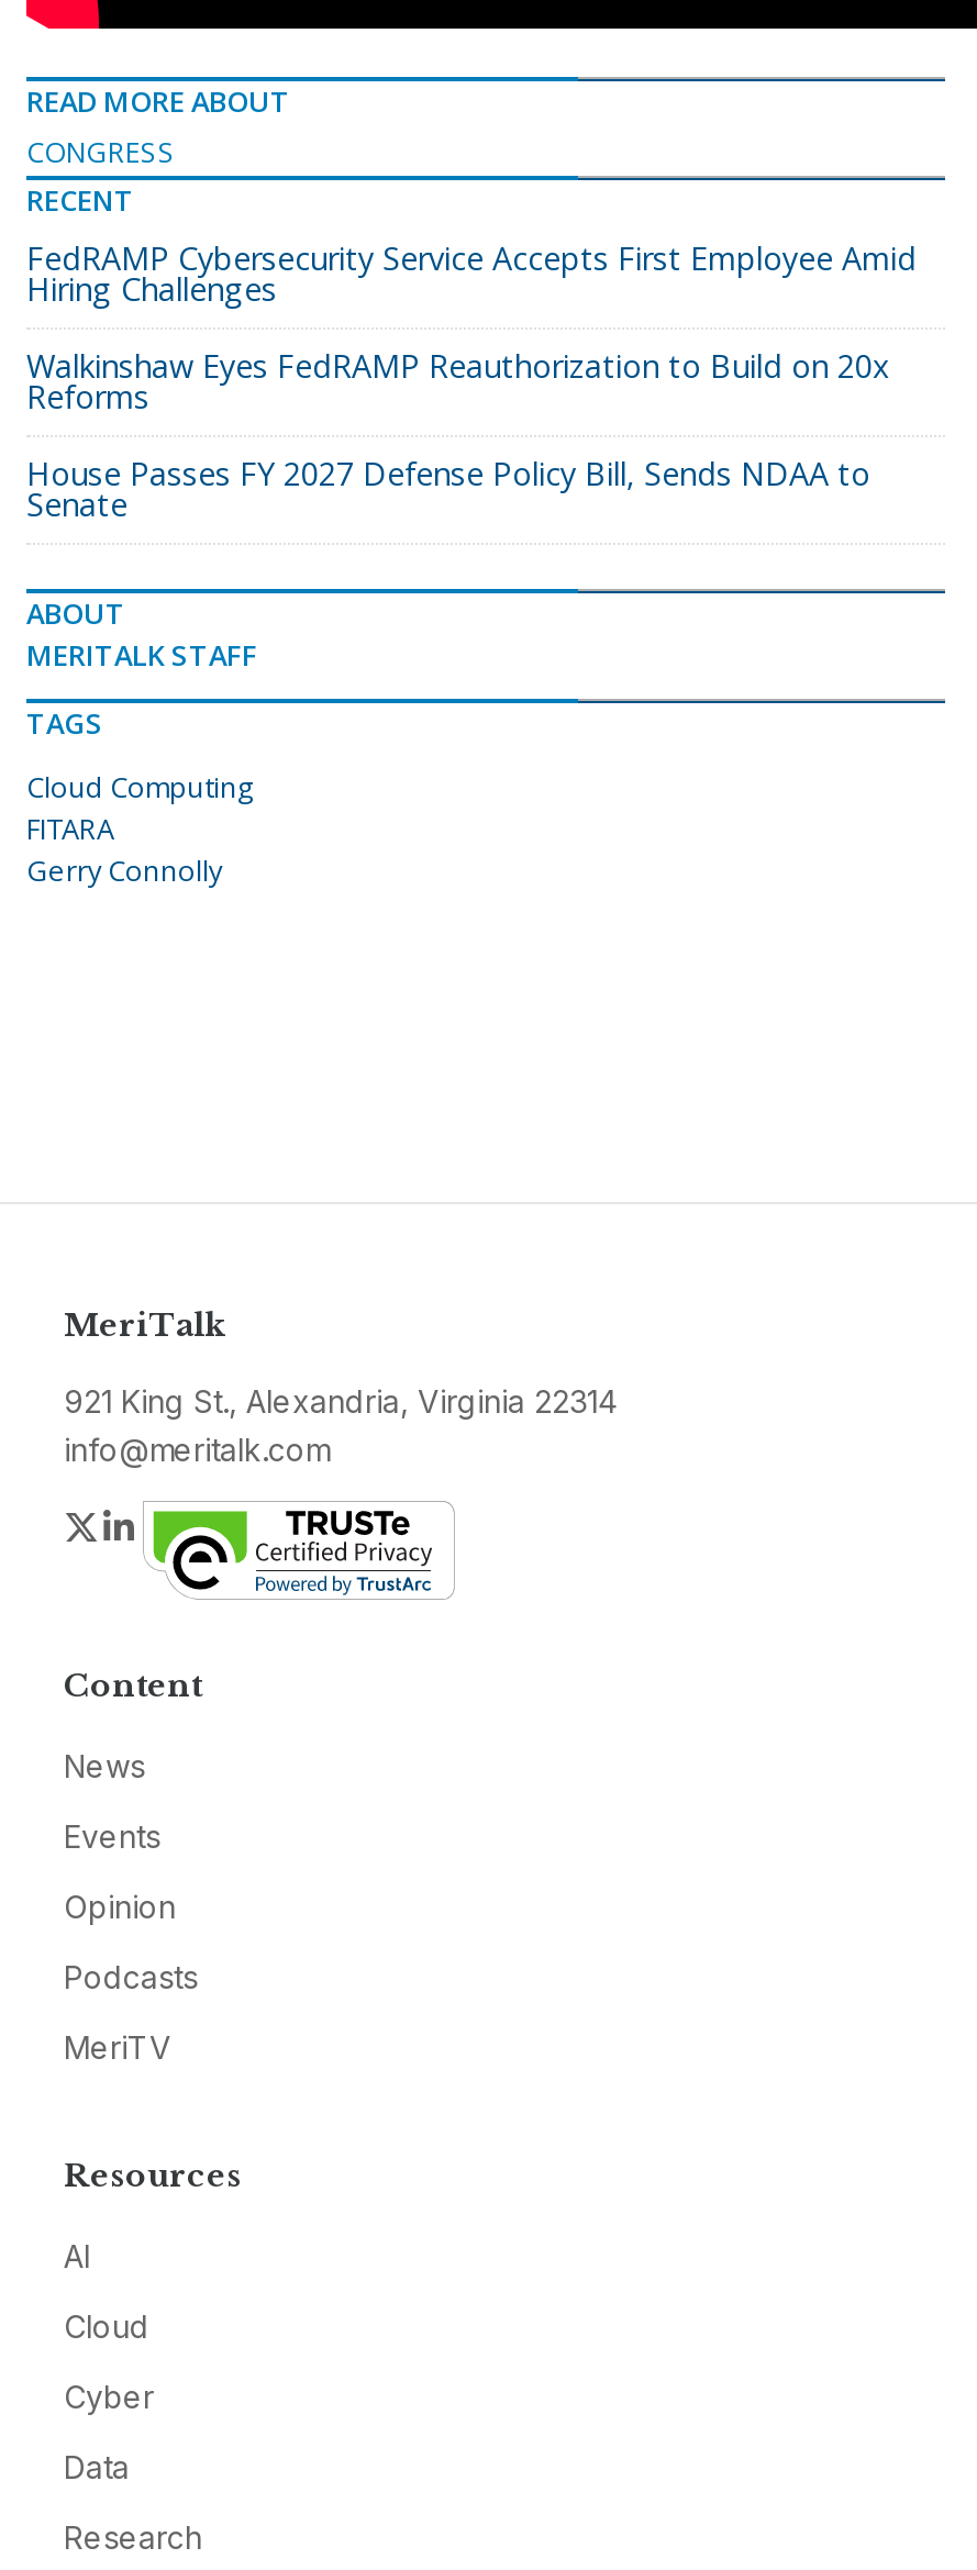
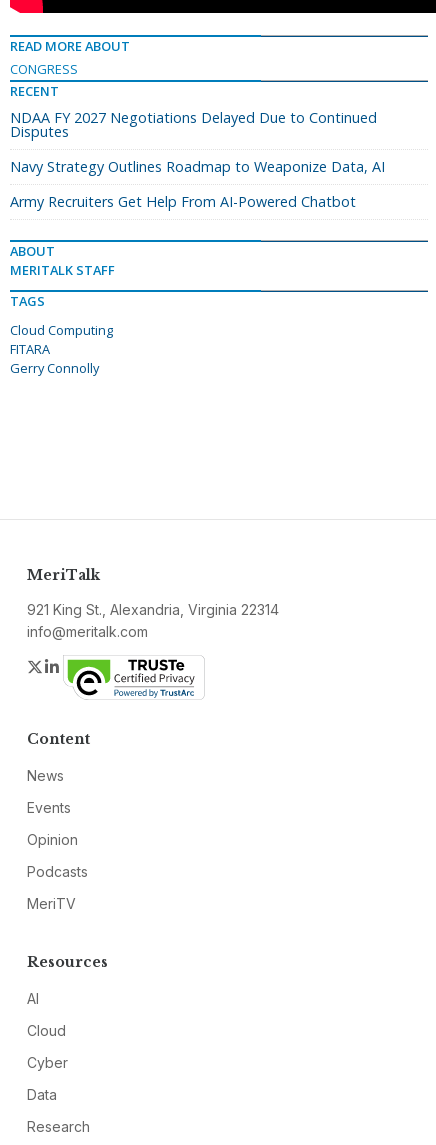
[26,238,917,310] FedRAMP Cybersecurity Service Accepts First Employee Amid | Hiring Challenges -> [10,108,377,141] NDAA FY 2027 Negotiations Delayed Due to Continued | Disputes
[26,345,890,418] Walkinshaw Eyes FedRAMP Reauthorization to Build on 20x | Reforms -> [10,157,385,176] Navy Strategy Outlines Roadmap to Weaponize Data, AI
[26,453,870,525] House Passes FY 2027 Defense Policy Bill, Sends NDAA to | Senate -> [10,192,356,211] Army Recruiters Get Help From AI-Powered Chatbot

